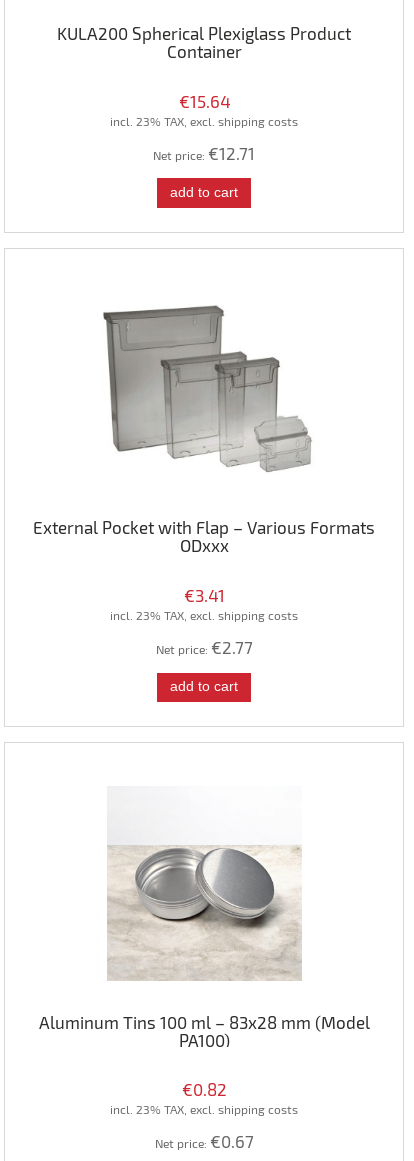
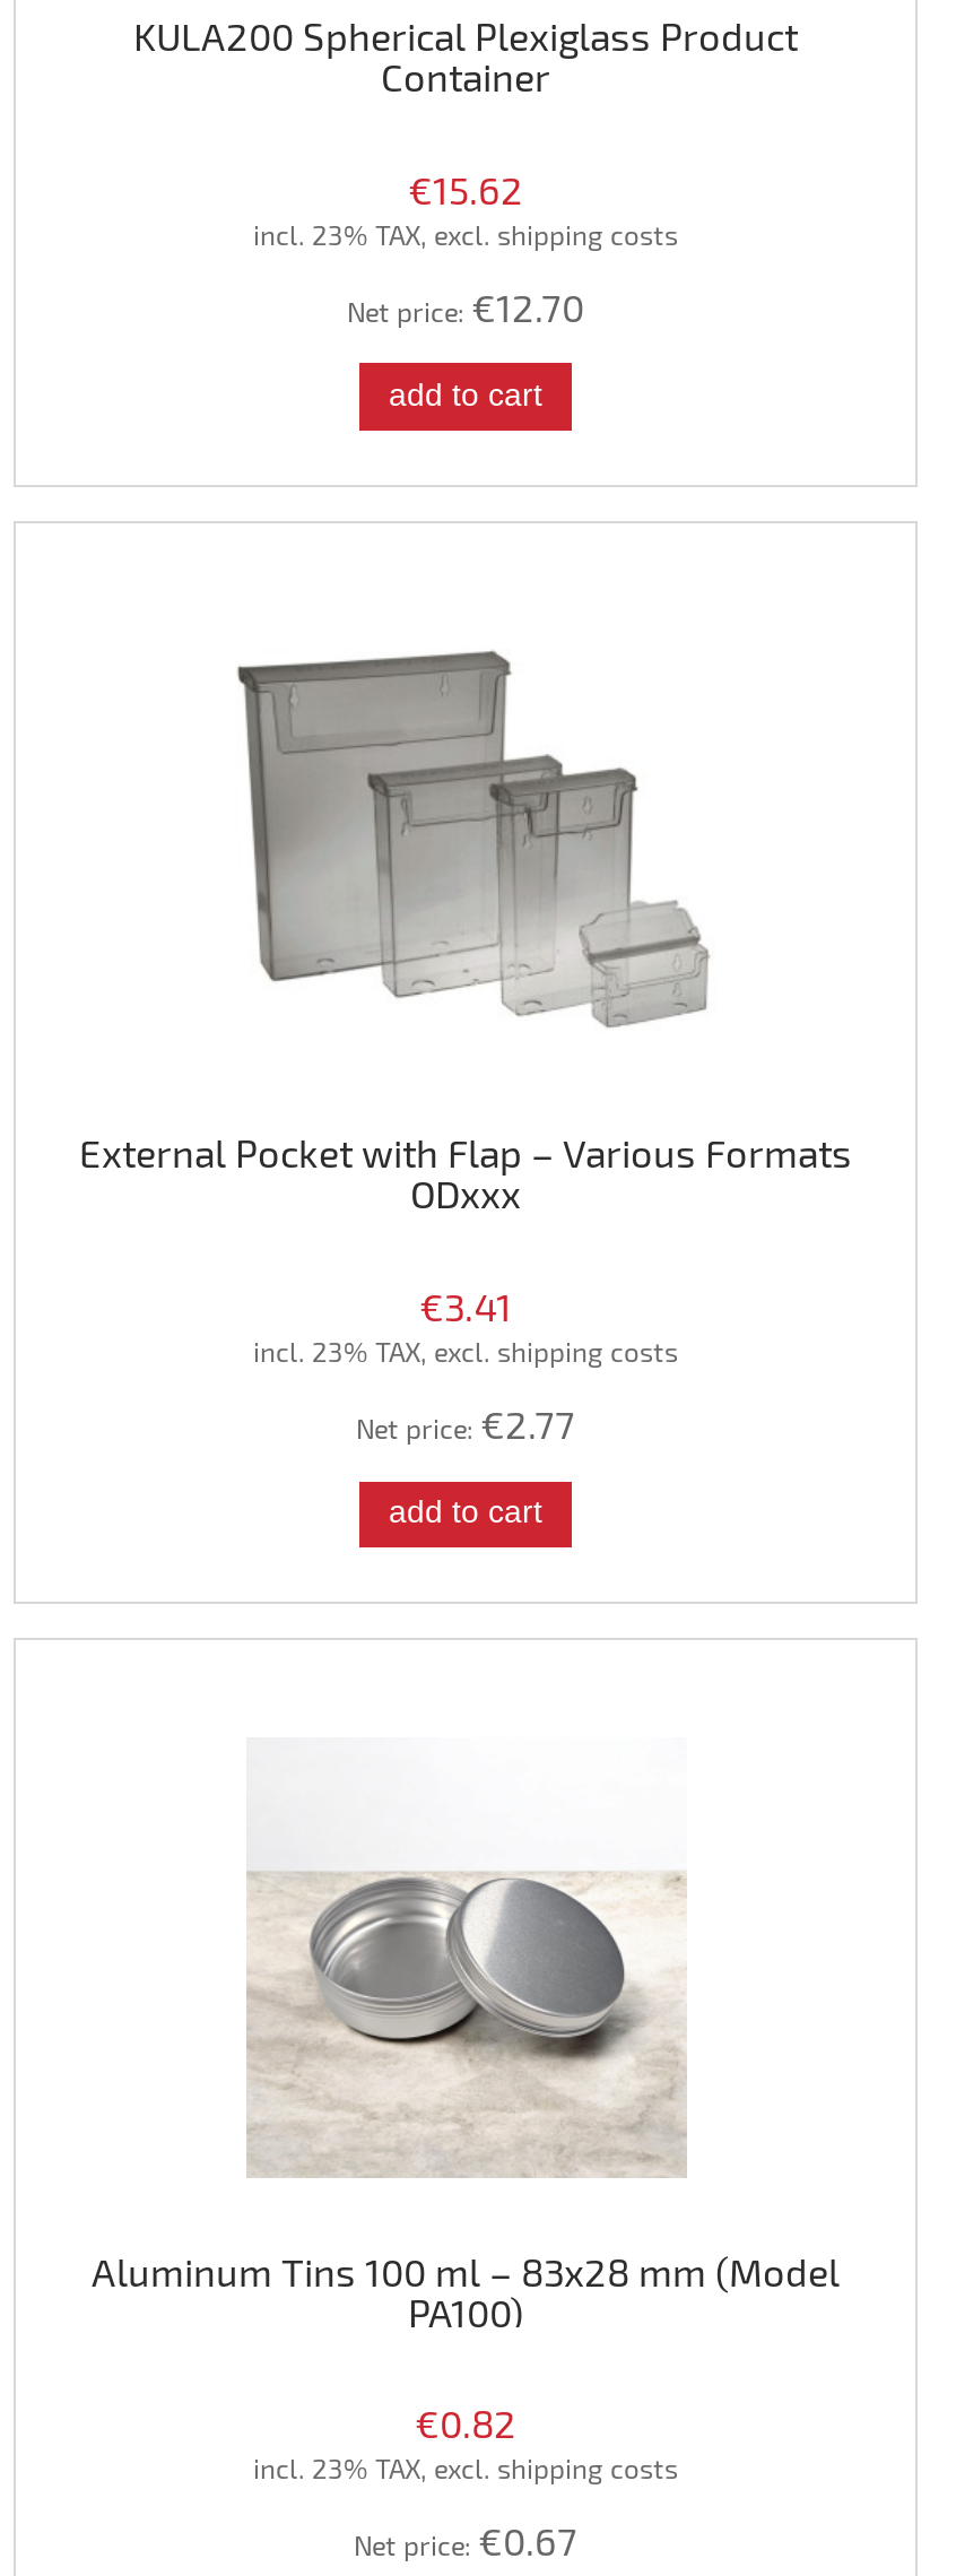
[178,91,229,111] €15.64 -> [408,166,523,212] €15.62
[153,143,255,163] Net price: €12.71 -> [347,284,584,329] Net price: €12.70

